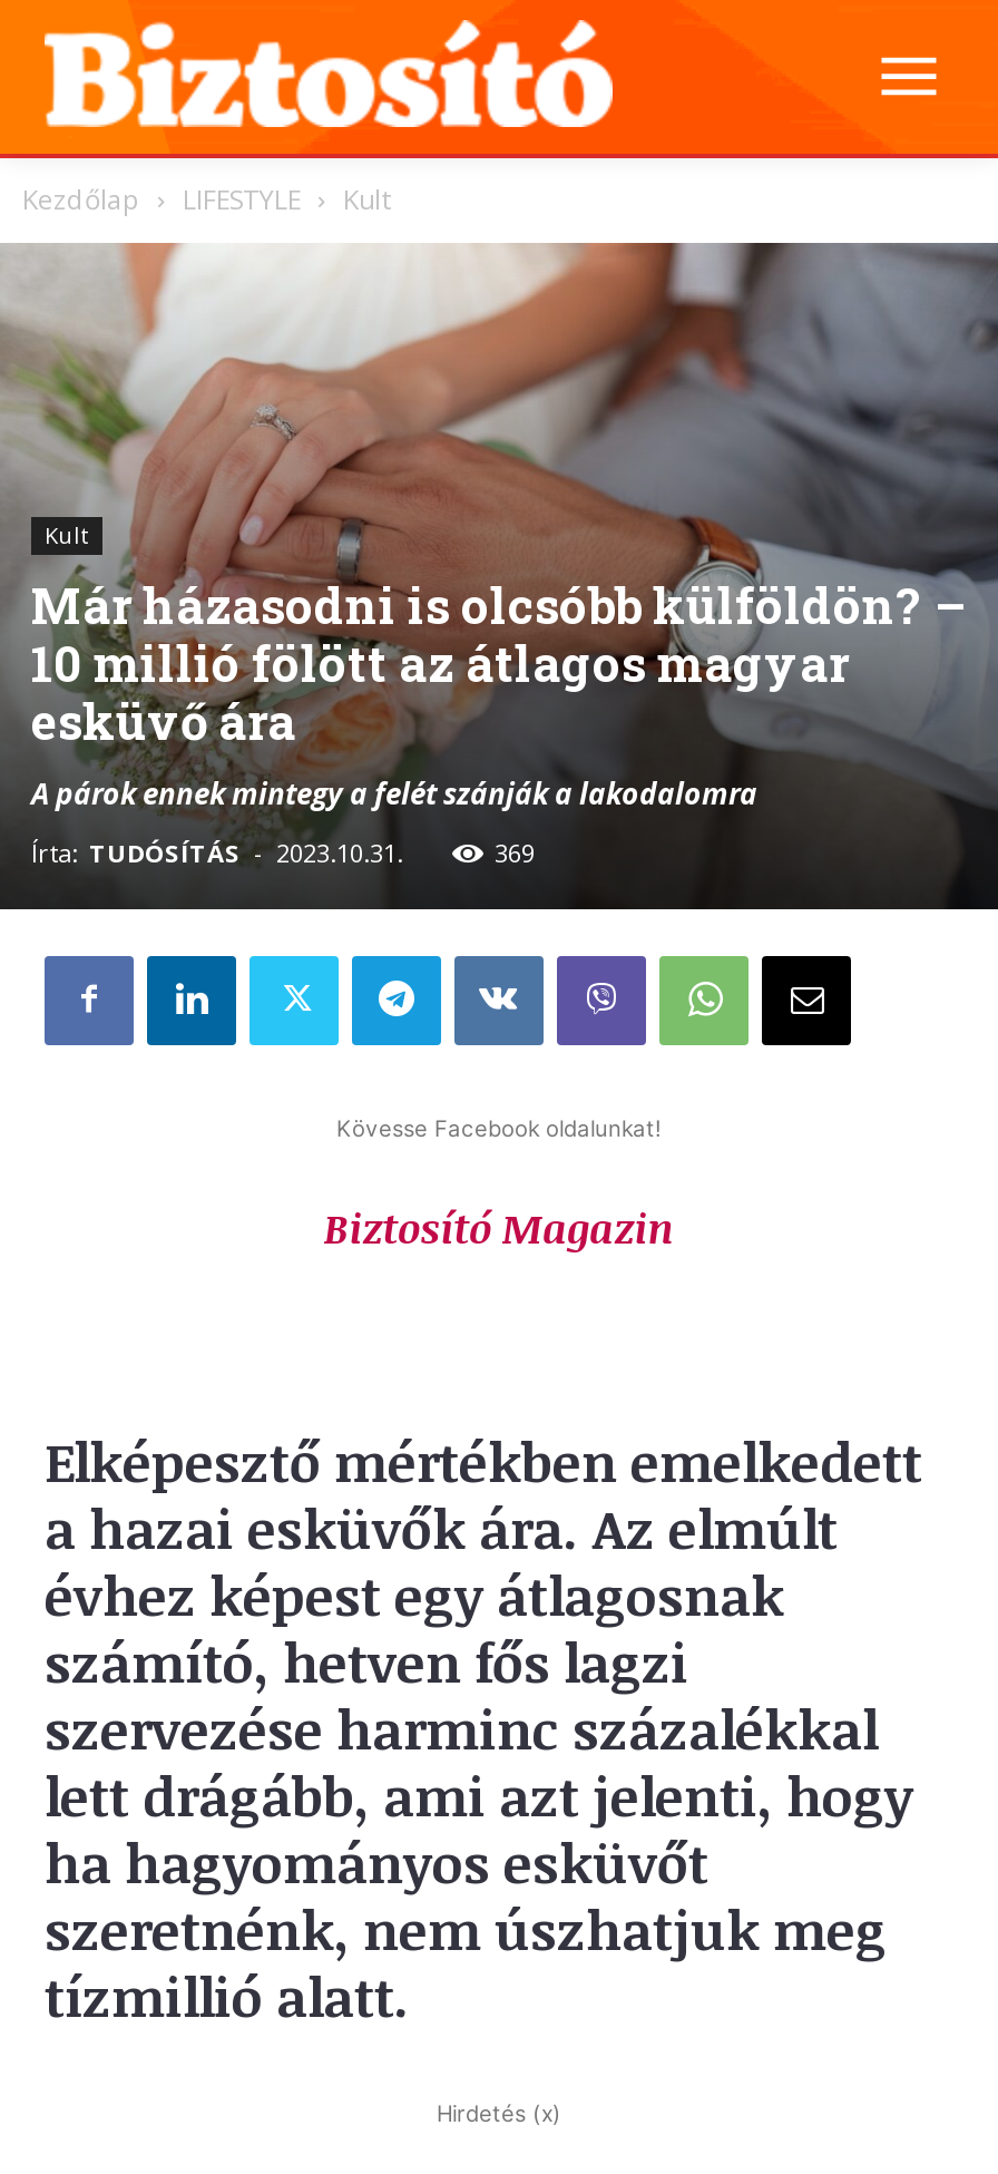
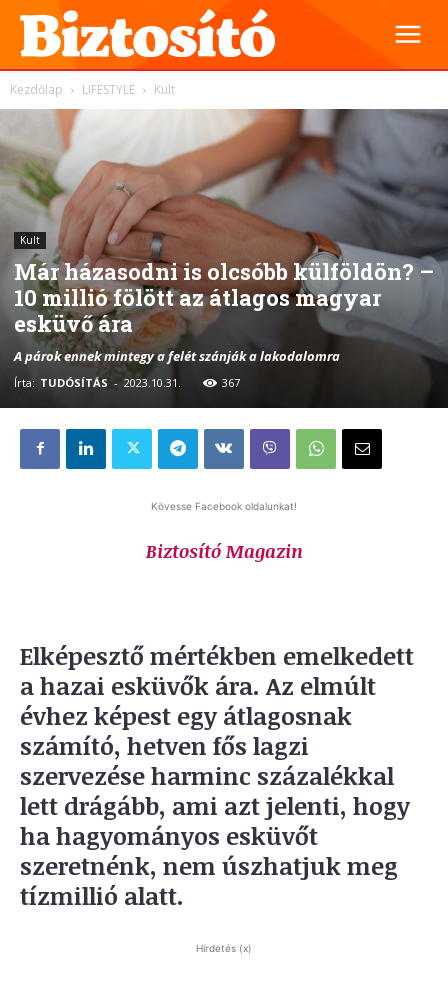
[495,835,535,869] 369 -> [222,375,240,390] 367

